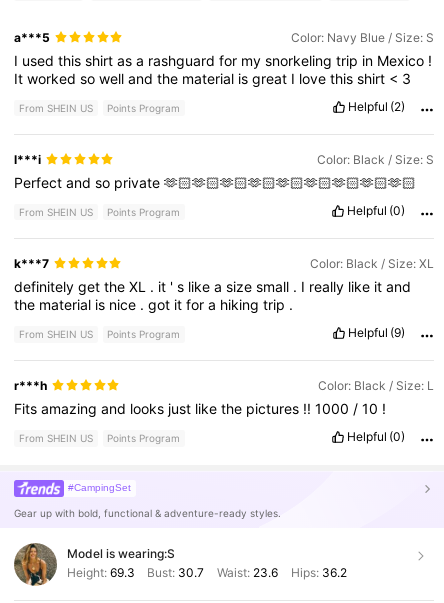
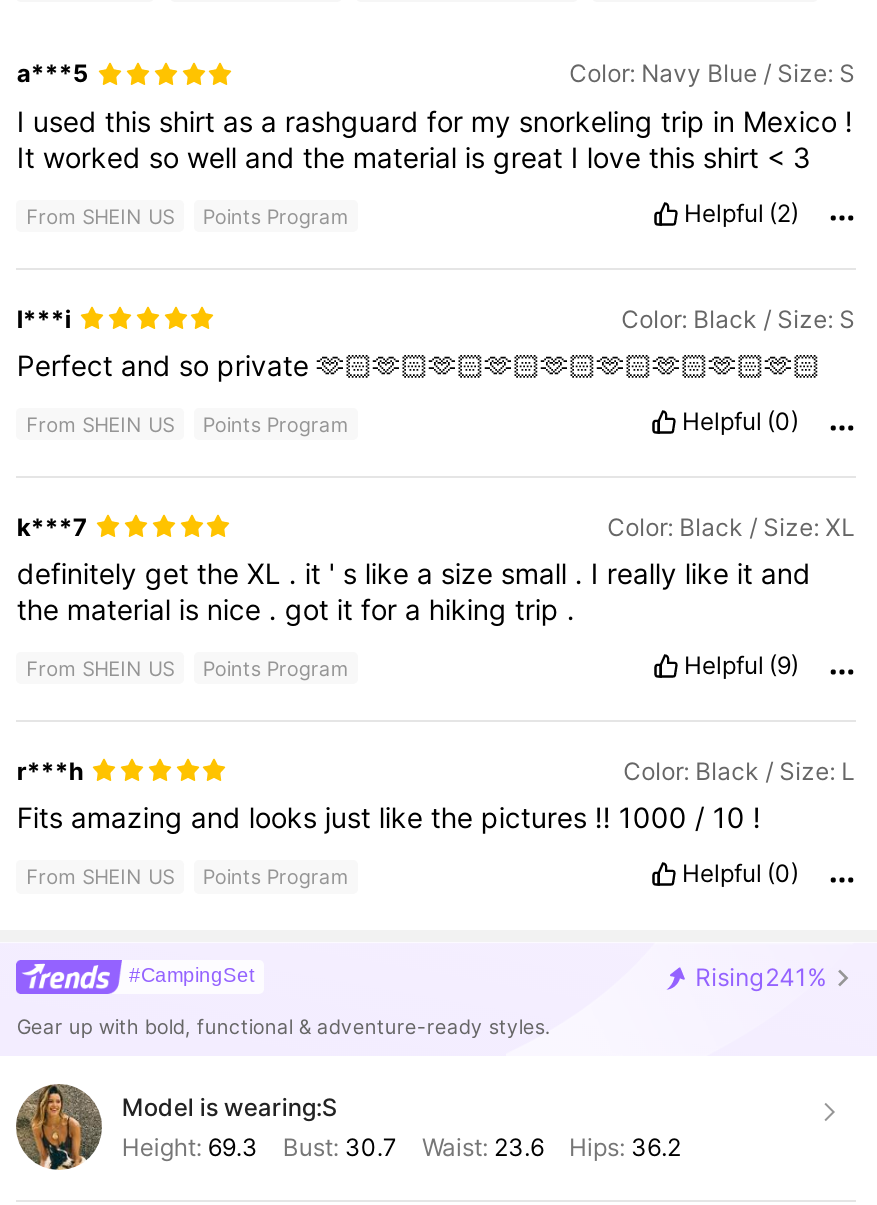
none -> [695,962,827,992] Rising241%

